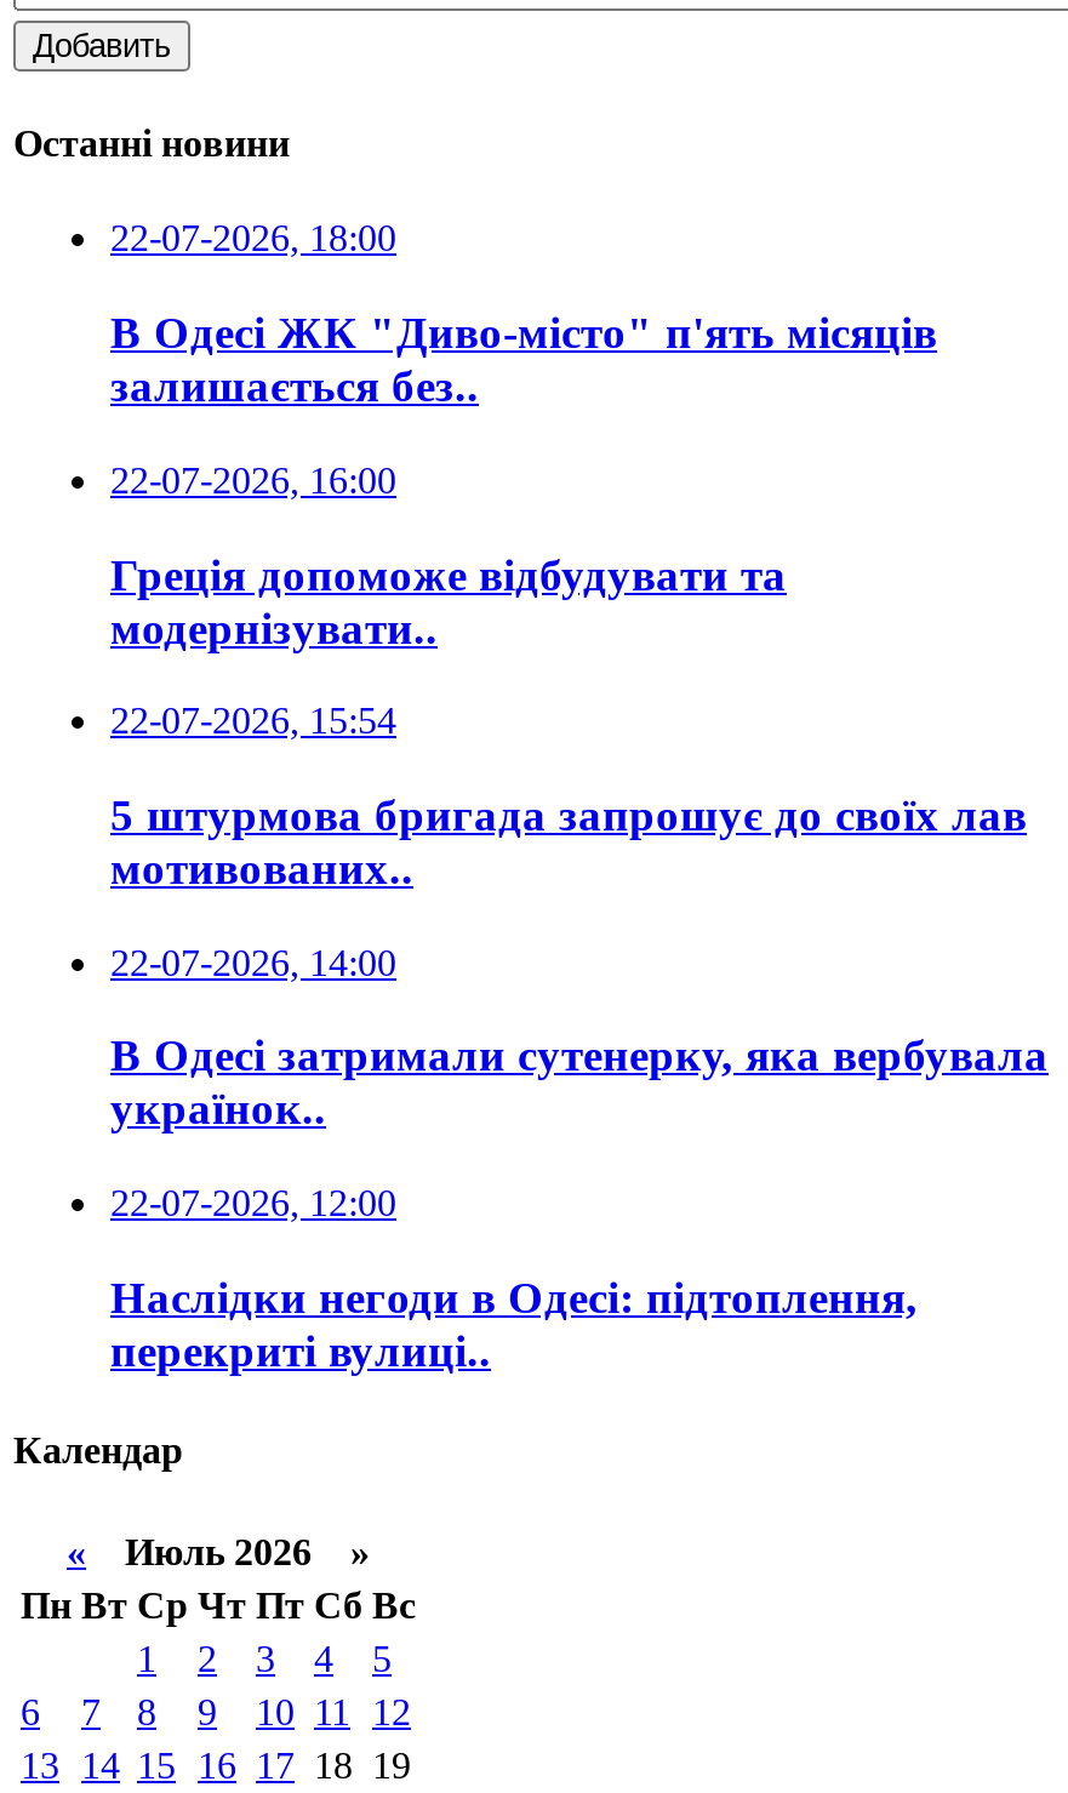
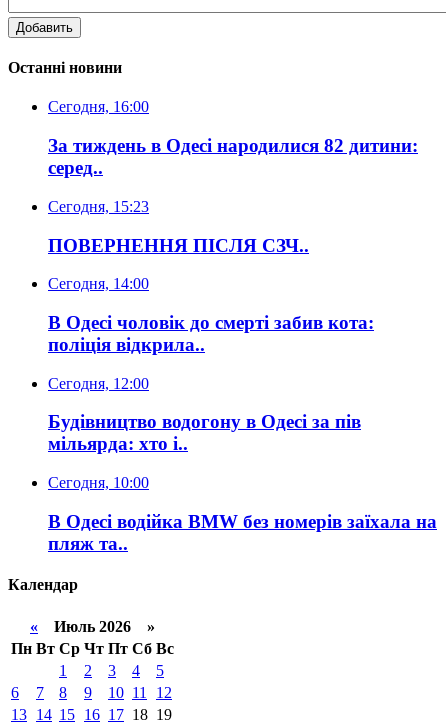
[110,218,396,259] 22-07-2026, 18:00 -> [48,98,149,115] Сегодня, 16:00
[110,307,937,411] В Одесі ЖК "Диво-місто" п'ять місяців | залишається без.. -> [48,135,418,178] За тиждень в Одесі народилися 82 дитини: | серед..
[110,459,396,500] 22-07-2026, 16:00 -> [48,198,149,215] Сегодня, 15:23
[110,548,787,652] Греція допоможе відбудувати та | модернізувати.. -> [48,235,309,256] ПОВЕРНЕННЯ ПІСЛЯ СЗЧ..
[110,700,396,741] 22-07-2026, 15:54 -> [48,275,149,292] Сегодня, 14:00
[110,789,1027,893] 5 штурмова бригада запрошує до своїх лав | мотивованих.. -> [48,312,374,355] В Одесі чоловік до смерті забив кота: | поліція відкрила..
[110,941,396,982] 22-07-2026, 14:00 -> [48,375,149,392] Сегодня, 12:00
[110,1030,1049,1134] В Одесі затримали сутенерку, яка вербувала | українок.. -> [48,411,361,454] Будівництво водогону в Одесі за пів | мільярда: хто і..
[110,1182,396,1224] 22-07-2026, 12:00 -> [48,474,149,491] Сегодня, 10:00
[110,1271,918,1376] Наслідки негоди в Одесі: підтоплення, | перекриті вулиці.. -> [48,511,437,554] В Одесі водійка BMW без номерів заїхала на | пляж та..

